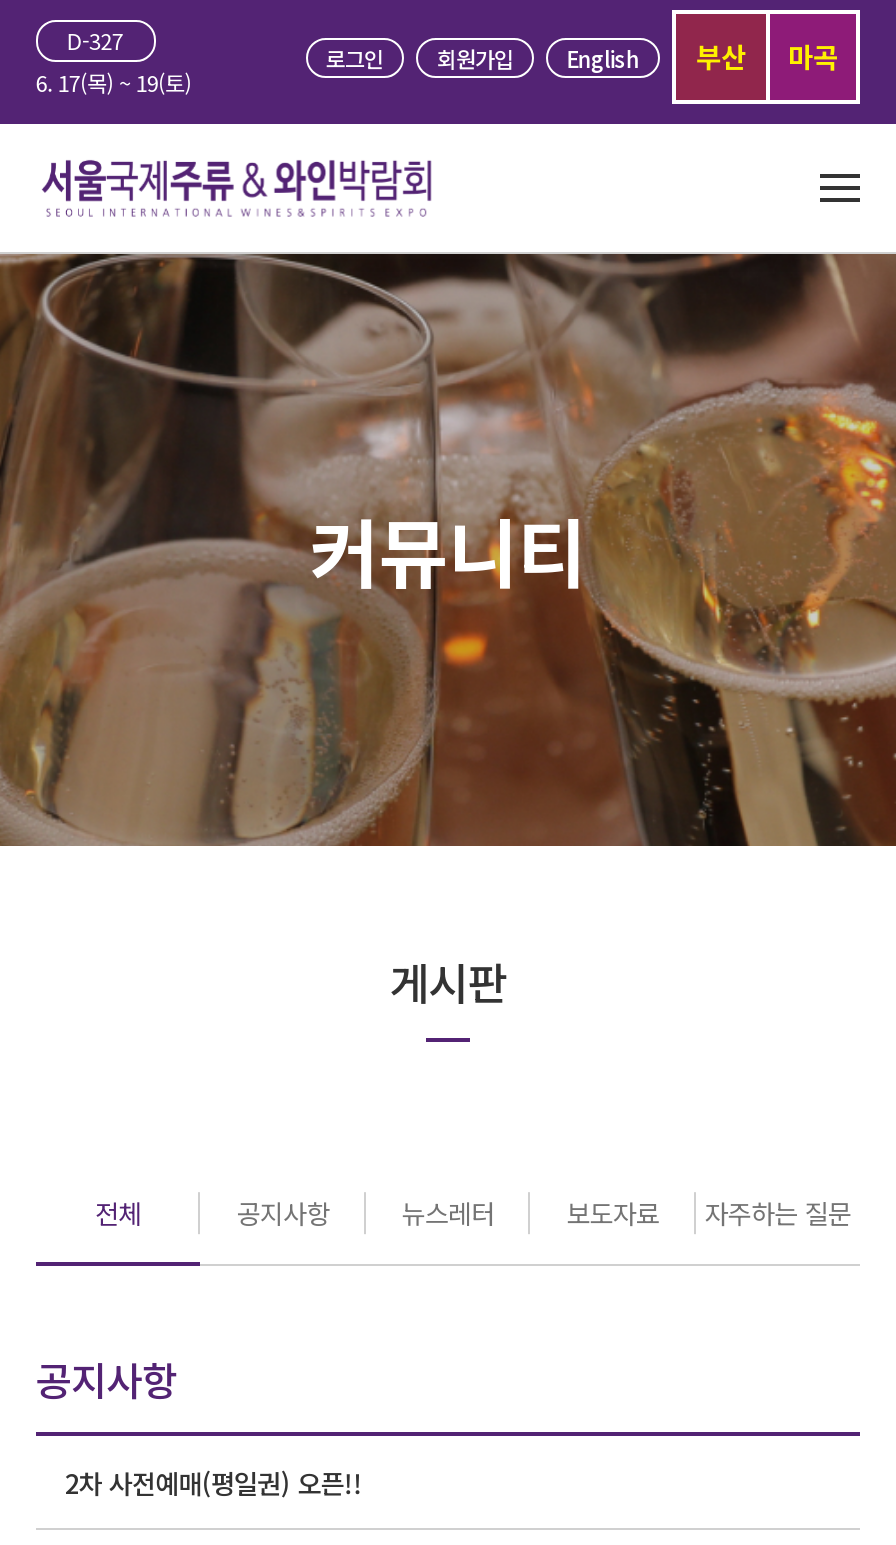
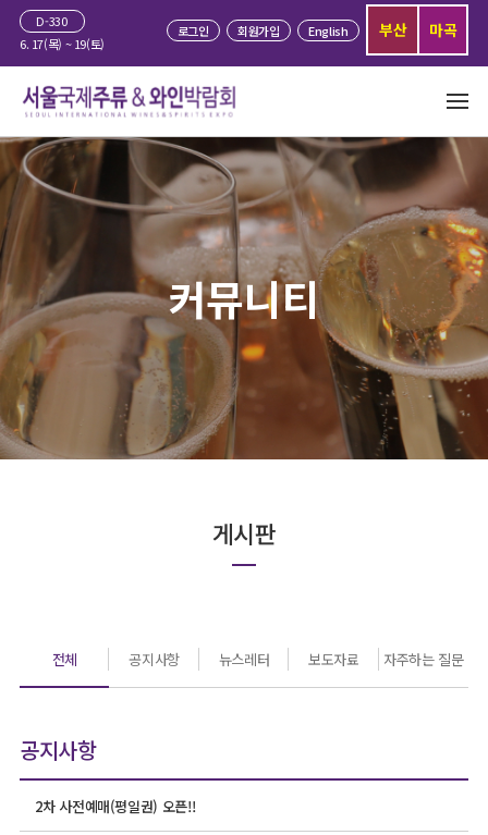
[67,25,123,57] D-327 -> [36,12,67,30] D-330

